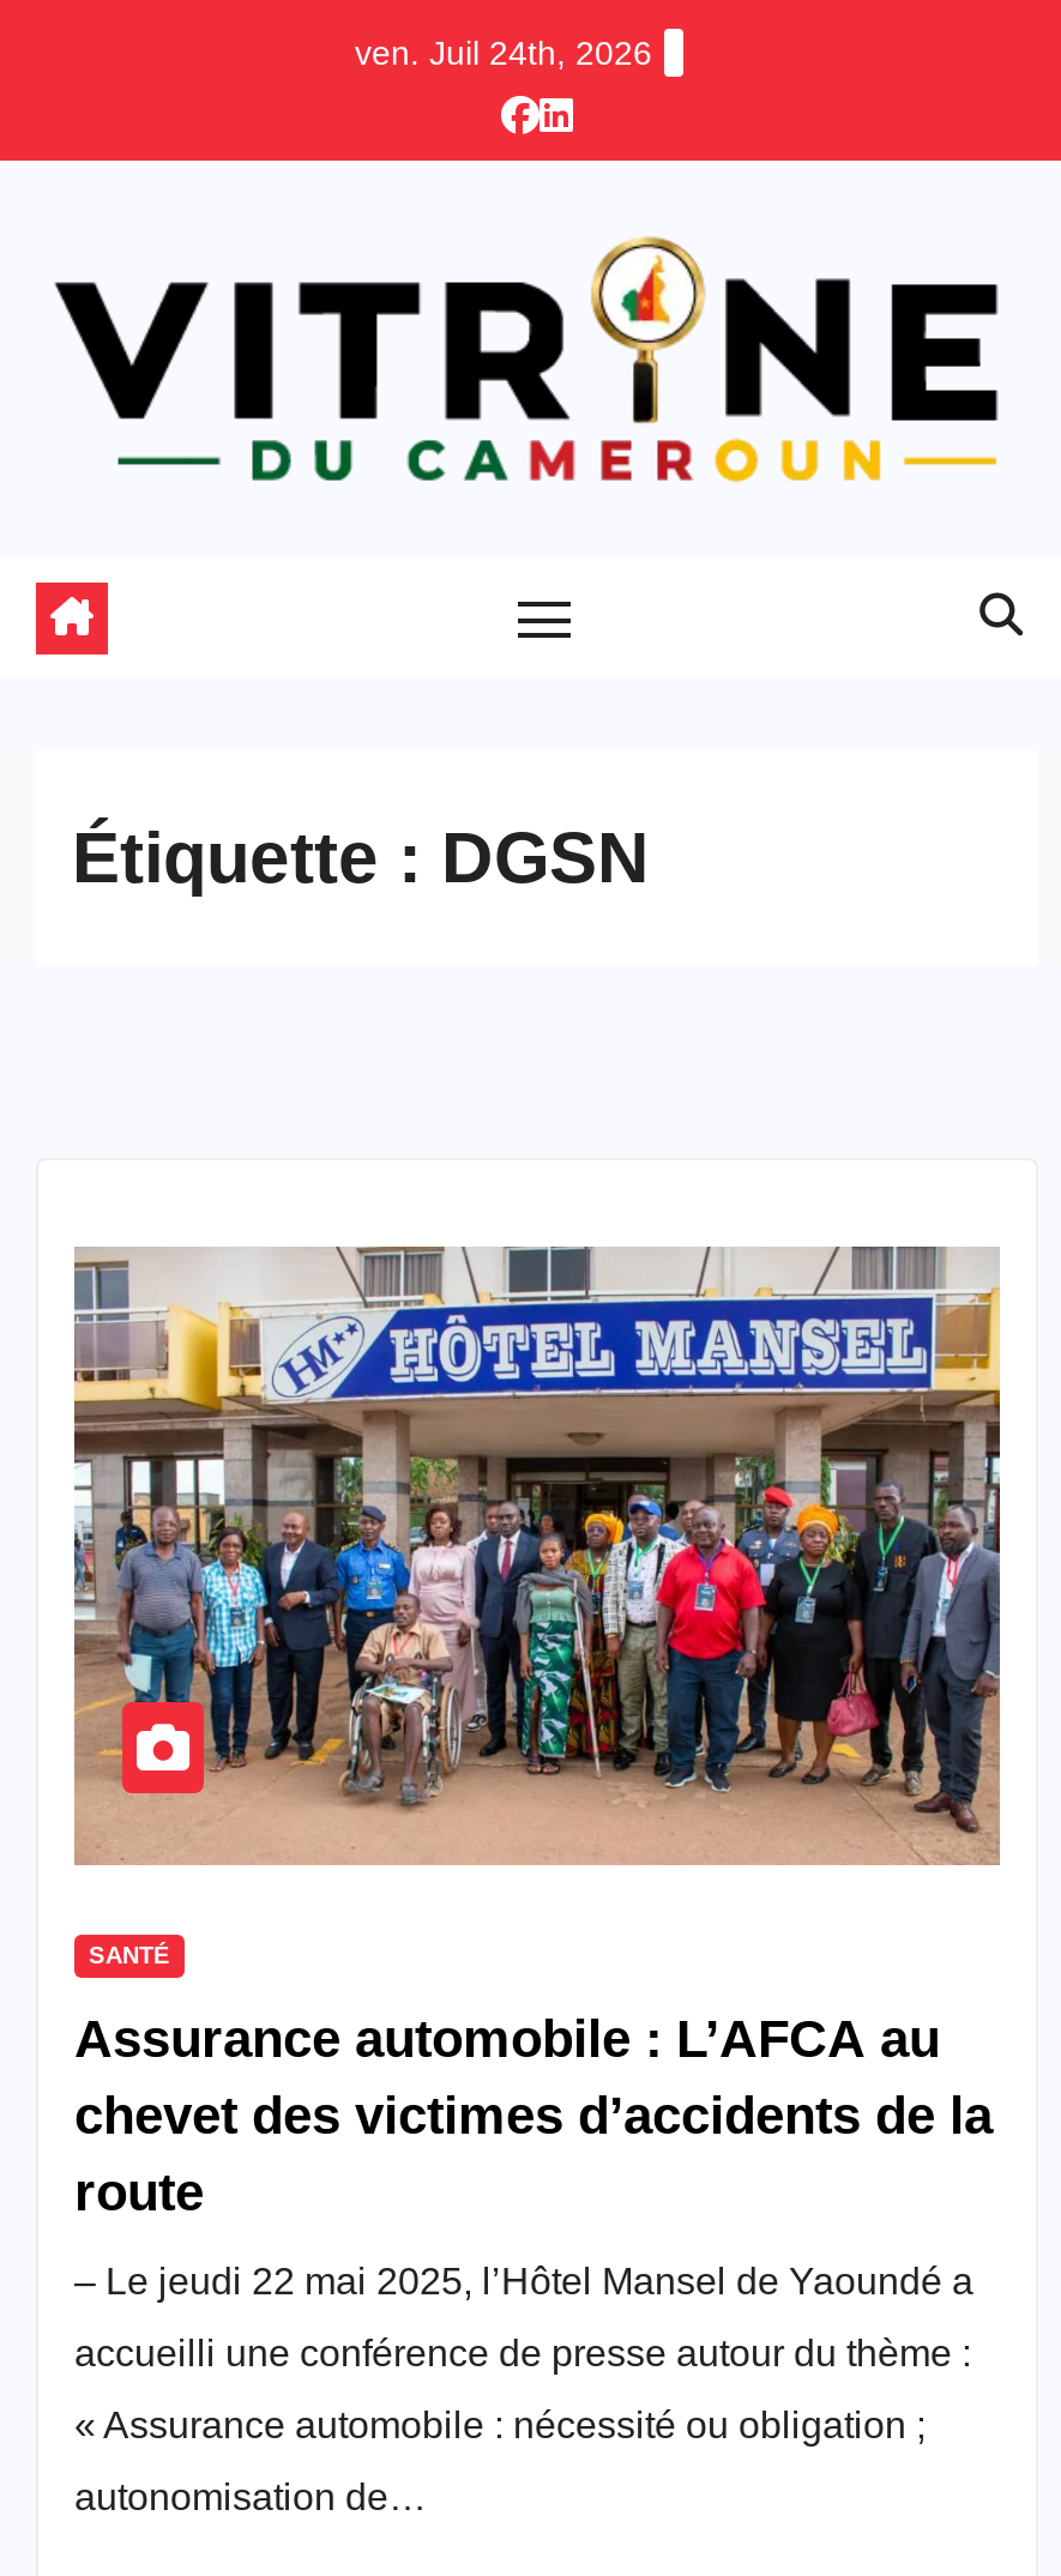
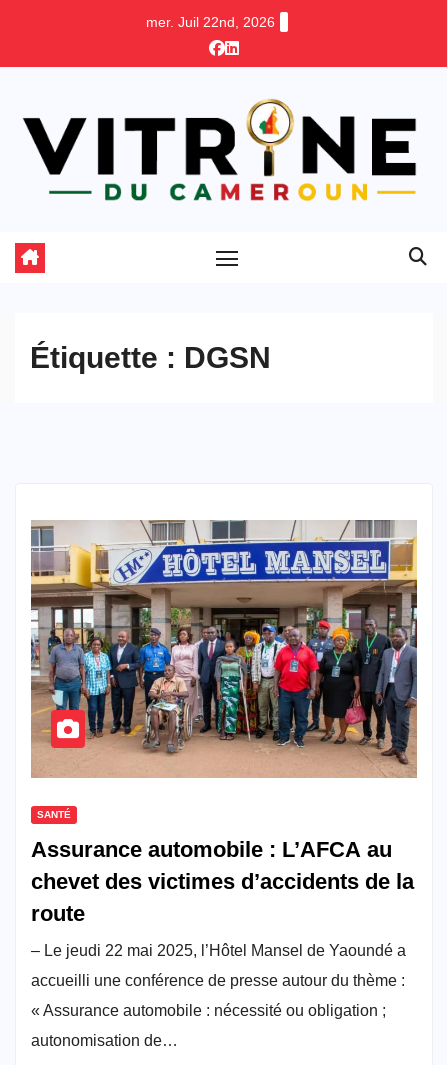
[355,34,652,72] ven. Juil 24th, 2026 -> [145,14,274,30] mer. Juil 22nd, 2026

